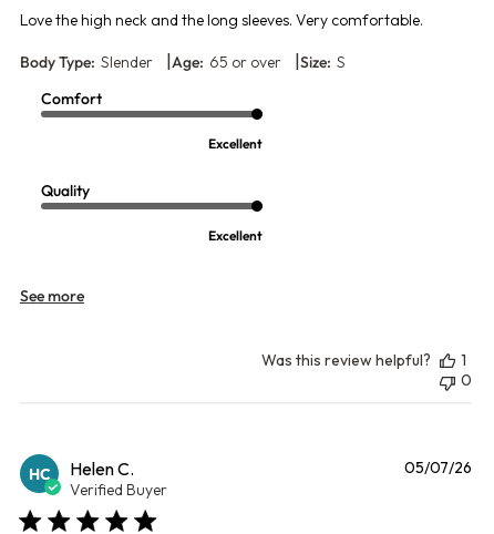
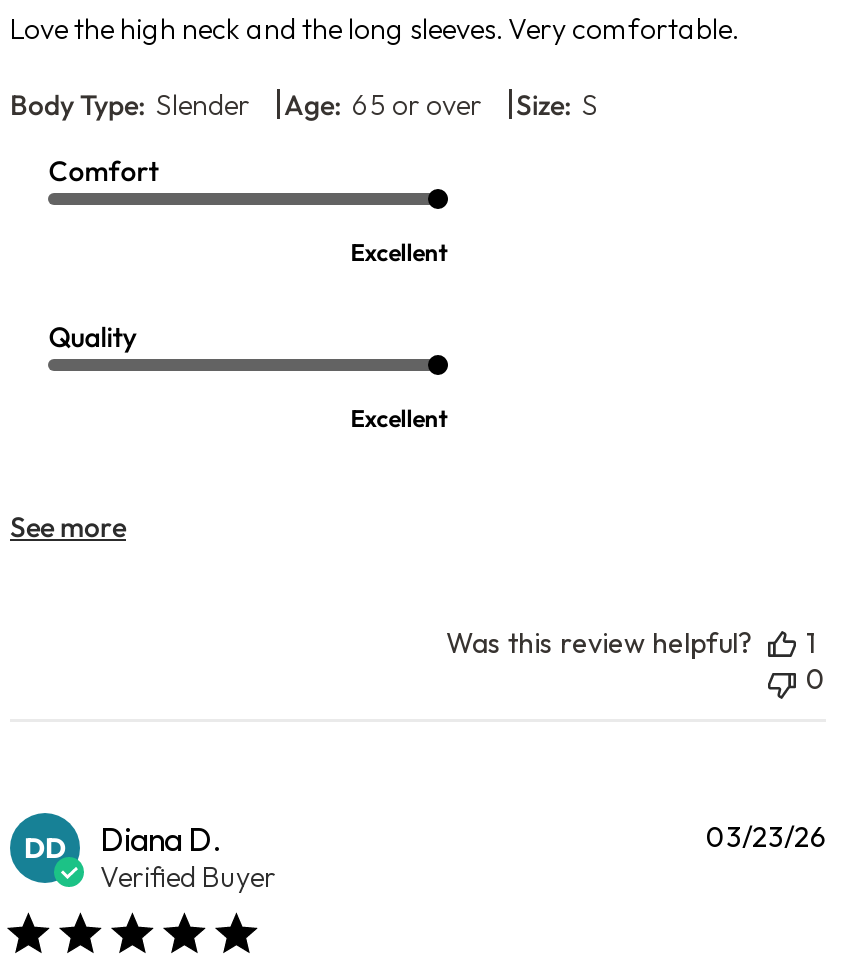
[28,457,134,483] HC | Helen C. -> [24,818,220,865] DD | Diana D.
[404,457,472,477] 05/07/26 -> [706,818,826,854] 03/23/26

